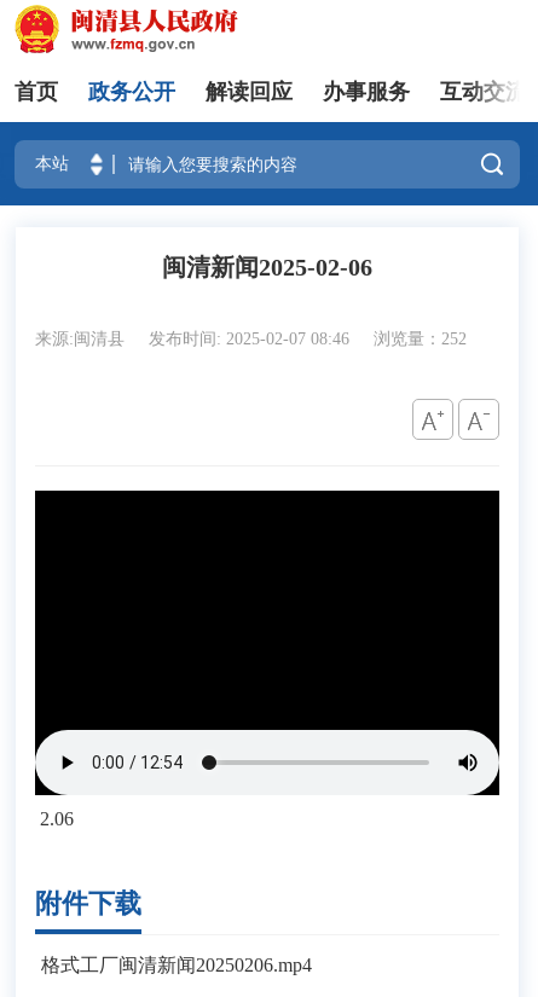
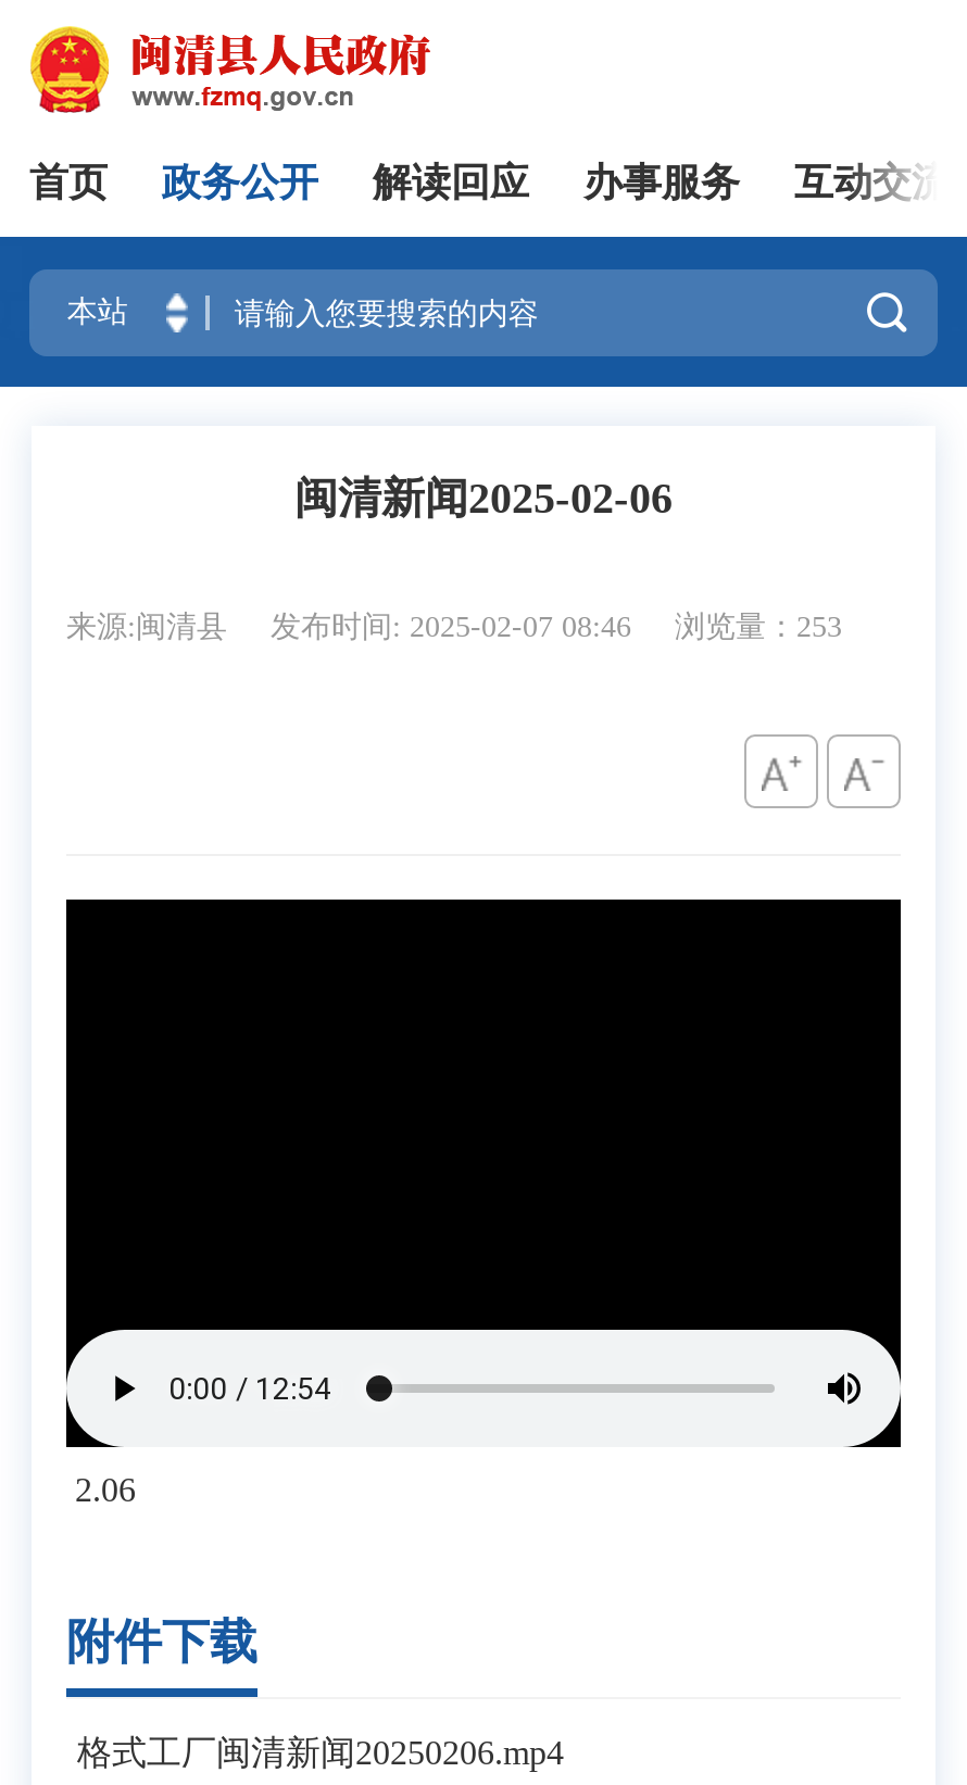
[35,330,467,348] 来源:闽清县 发布时间: 2025-02-07 08:46 浏览量：252 -> [66,611,842,643] 来源:闽清县 发布时间: 2025-02-07 08:46 浏览量：253

